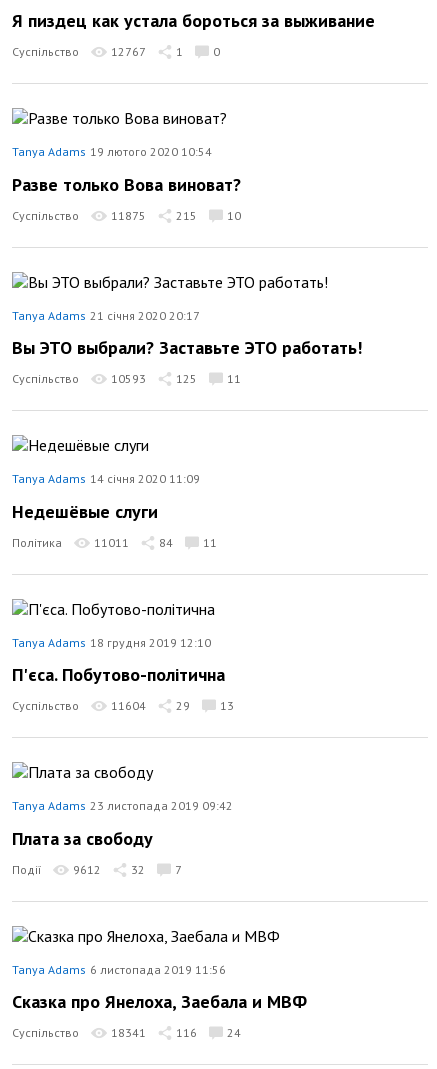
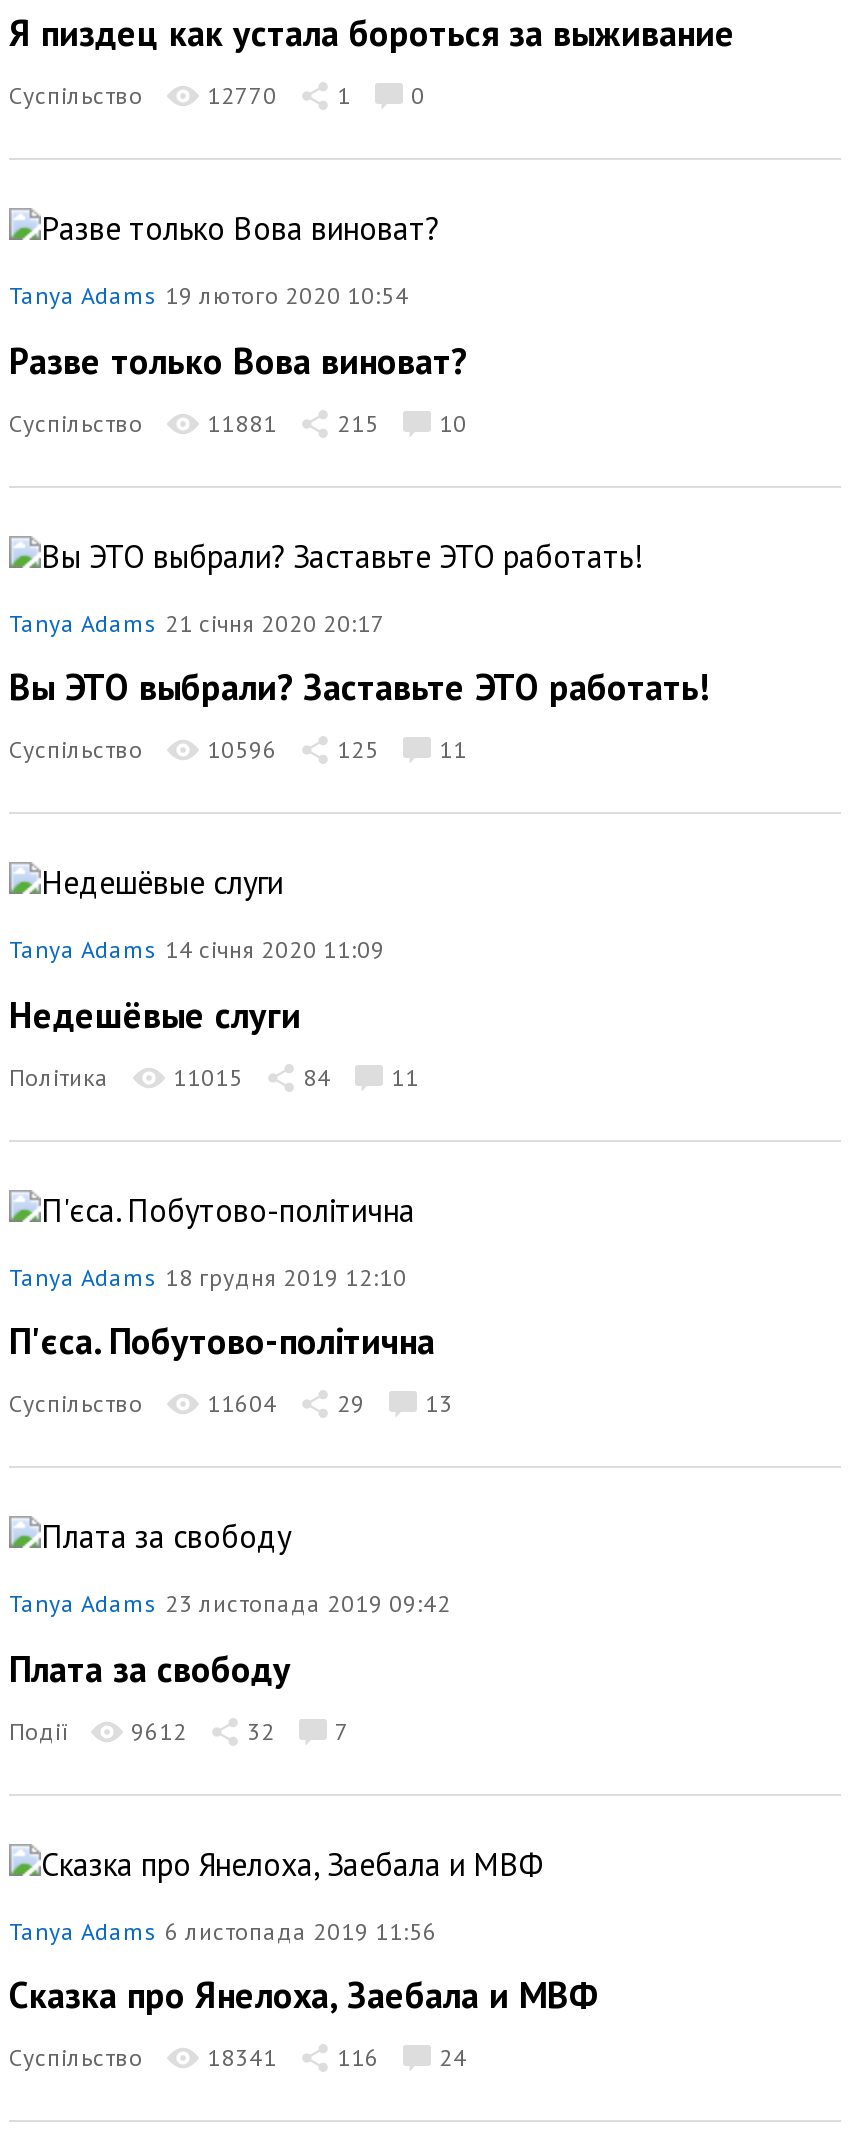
[111,44,220,59] 12767 1 0 -> [207,80,425,110] 12770 1 0
[111,207,241,222] 11875 215 10 -> [207,407,467,437] 11881 215 10
[111,371,241,386] 10593 125 11 -> [207,734,467,764] 10596 125 11
[94,534,217,549] 11011 84 11 -> [173,1061,419,1091] 11015 84 11

